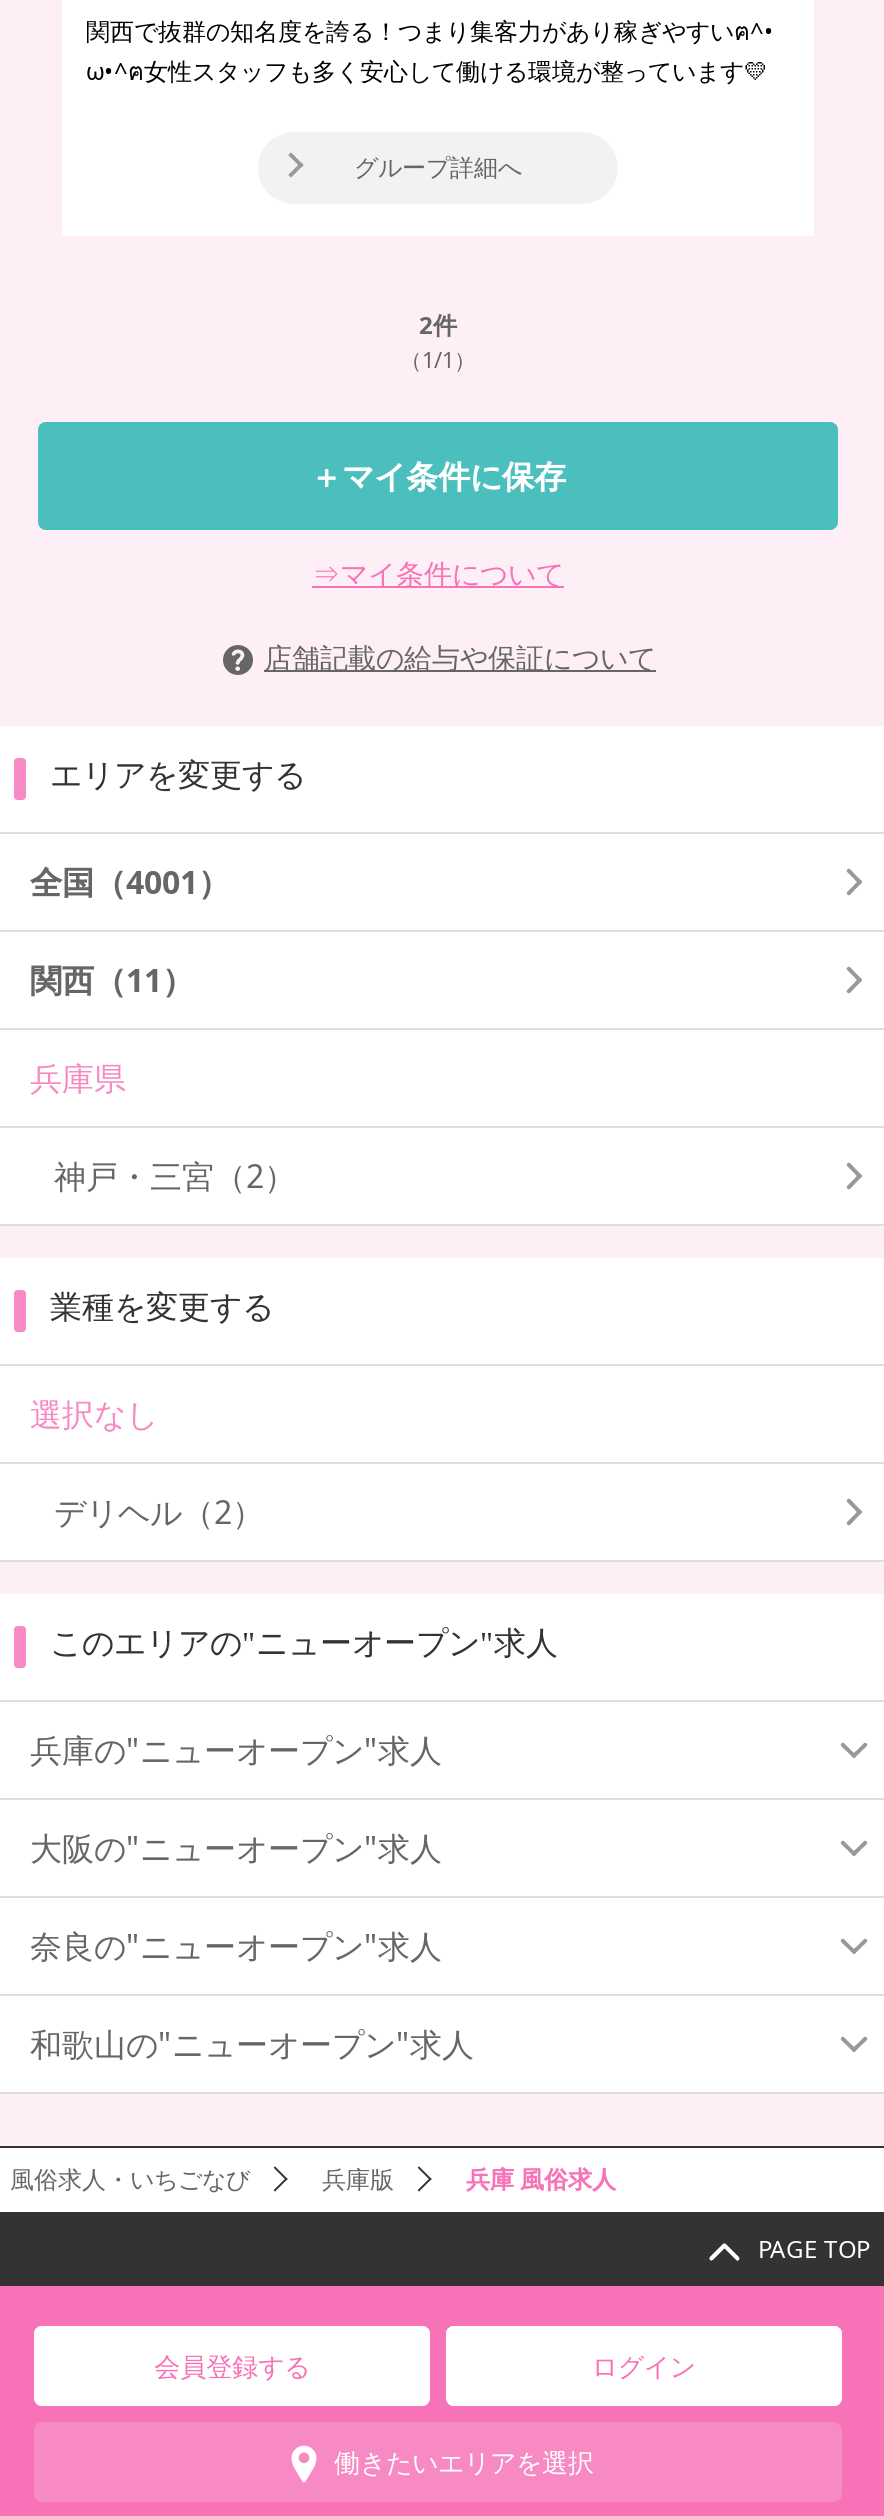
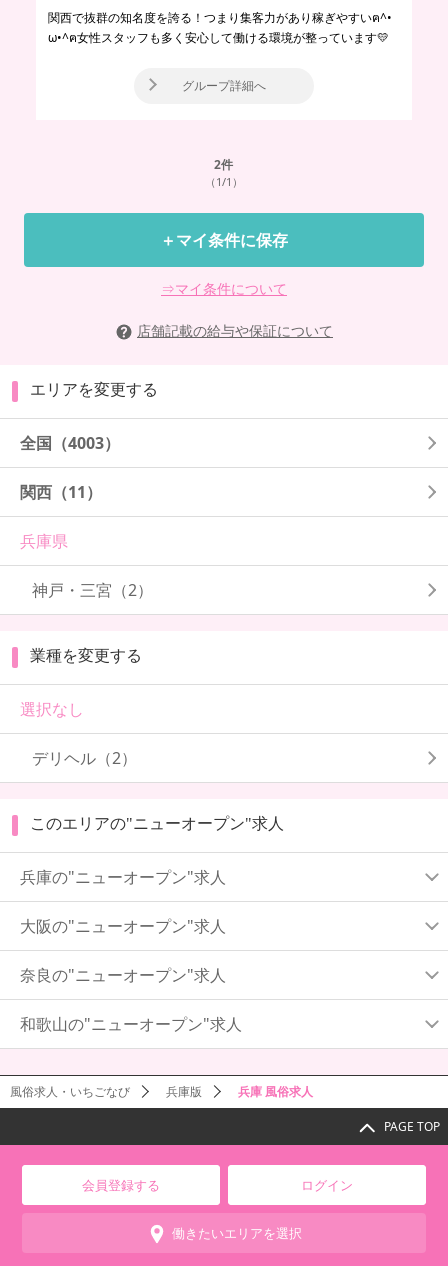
[30,860,230,904] 全国（4001） -> [20,432,120,454] 全国（4003）

